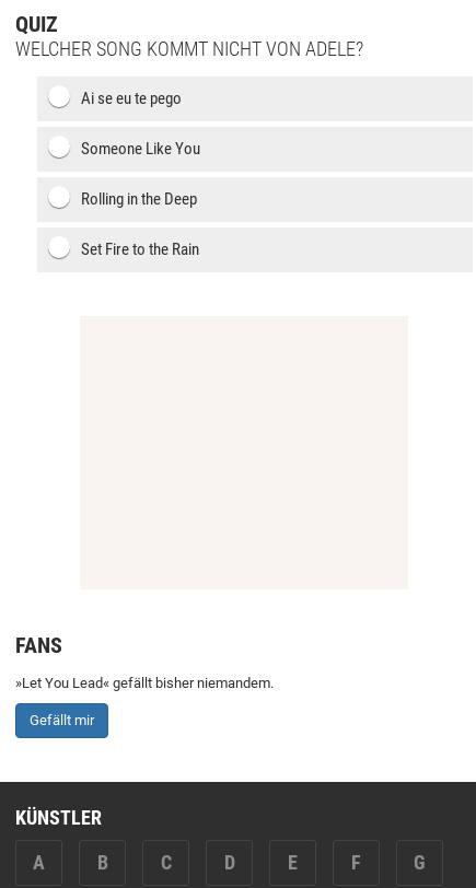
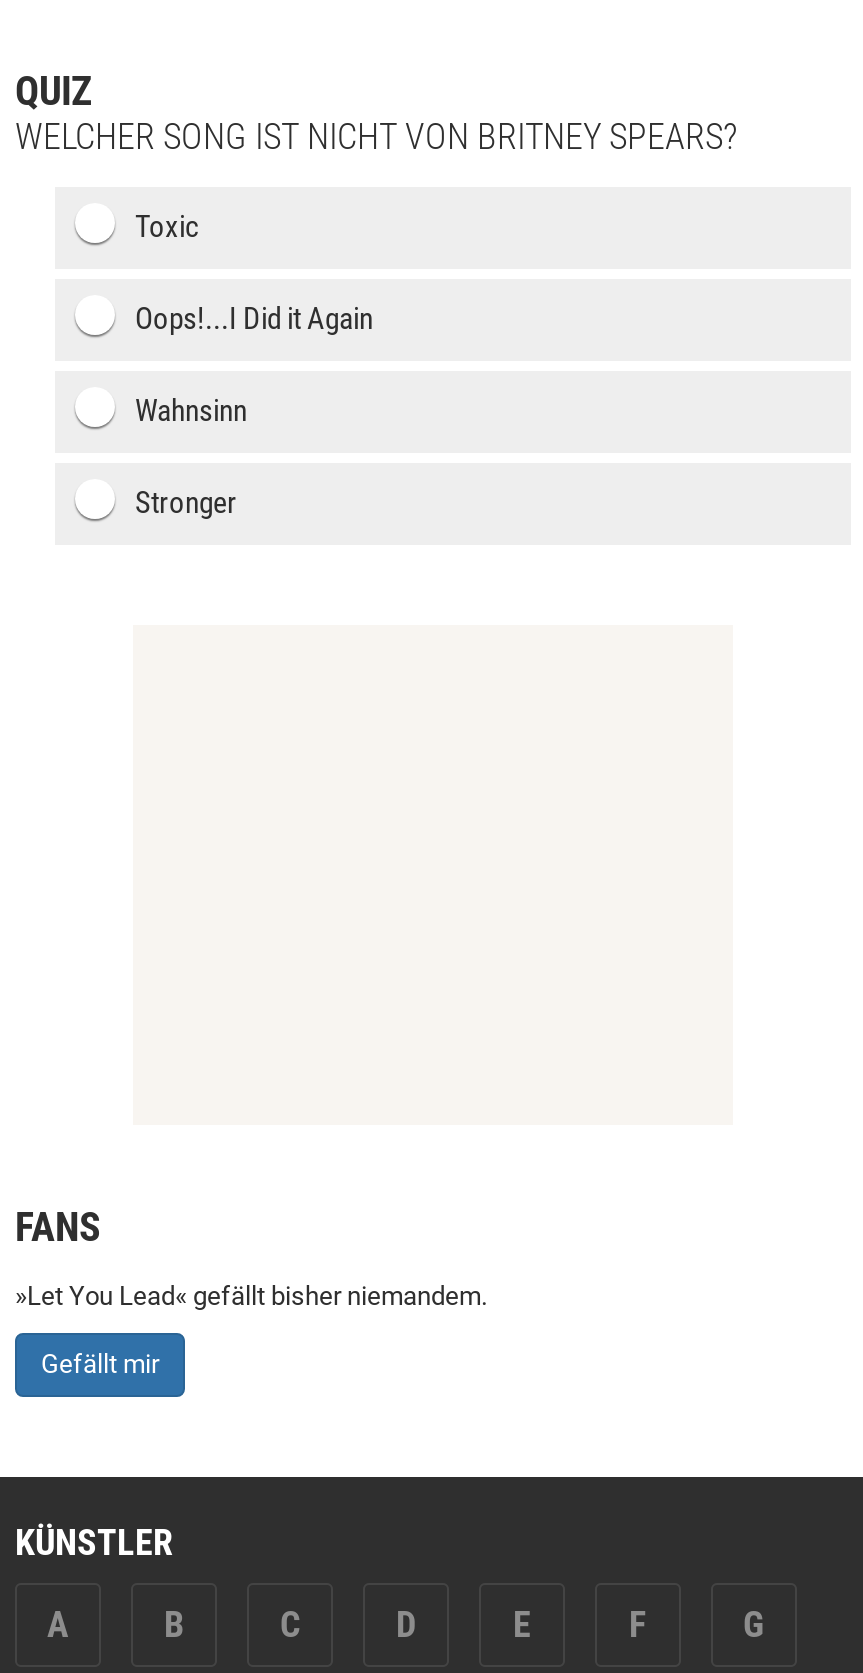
[15,37,363,60] WELCHER SONG KOMMT NICHT VON ADELE? -> [15,115,737,157] WELCHER SONG IST NICHT VON BRITNEY SPEARS?
[81,89,182,108] Ai se eu te pego -> [135,209,199,245] Toxic
[81,139,200,159] Someone Like You -> [135,301,373,337] Oops!...I Did it Again
[81,189,197,209] Rolling in the Deep -> [135,393,247,429] Wahnsinn
[81,239,199,259] Set Fire to the Rain -> [135,485,237,521] Stronger

